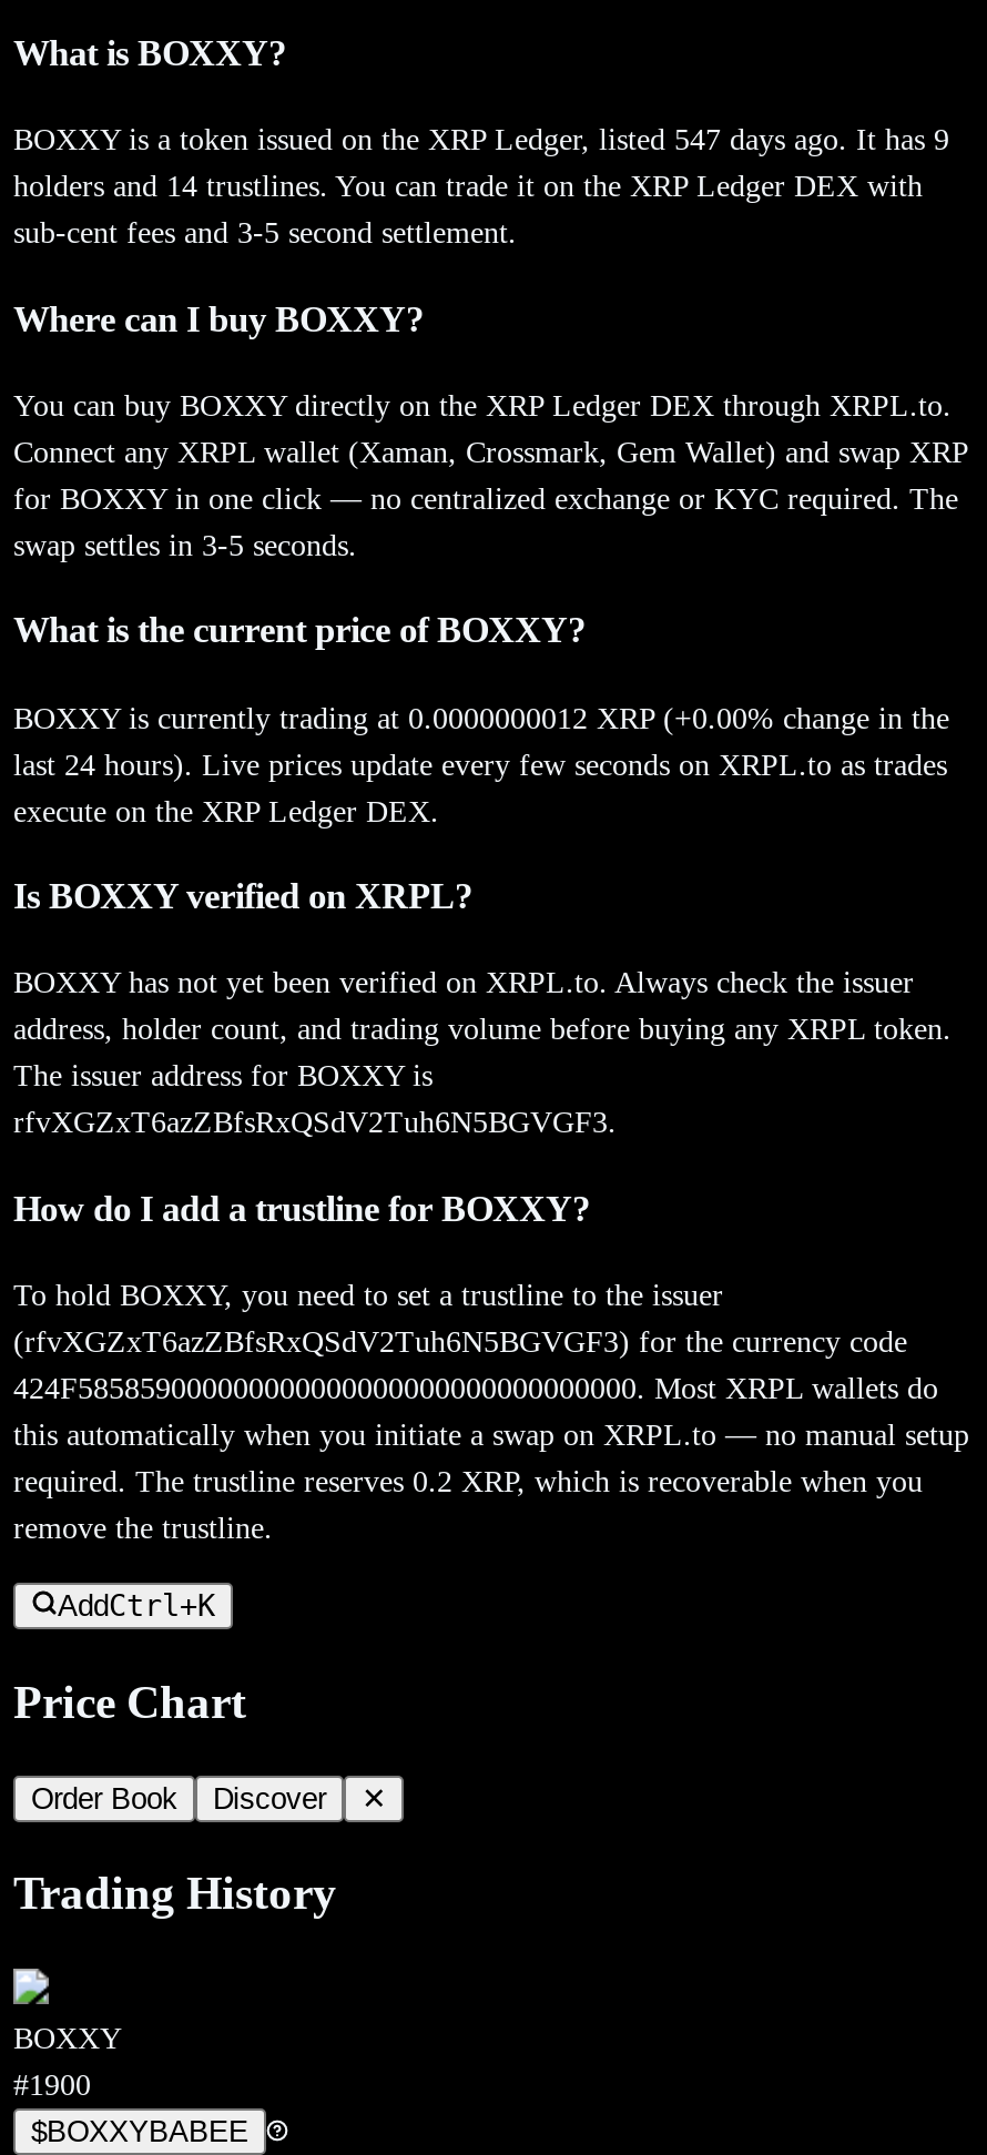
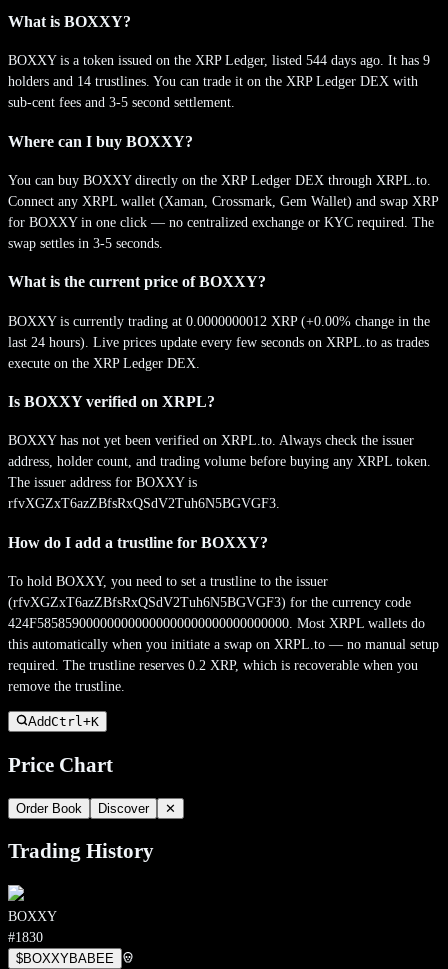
[13,123,949,157] BOXXY is a token issued on the XRP Ledger, listed 547 days ago. It has 9 -> [8,53,430,68] BOXXY is a token issued on the XRP Ledger, listed 544 days ago. It has 9
[13,2068,91,2101] #1900 -> [8,930,43,945] #1830

